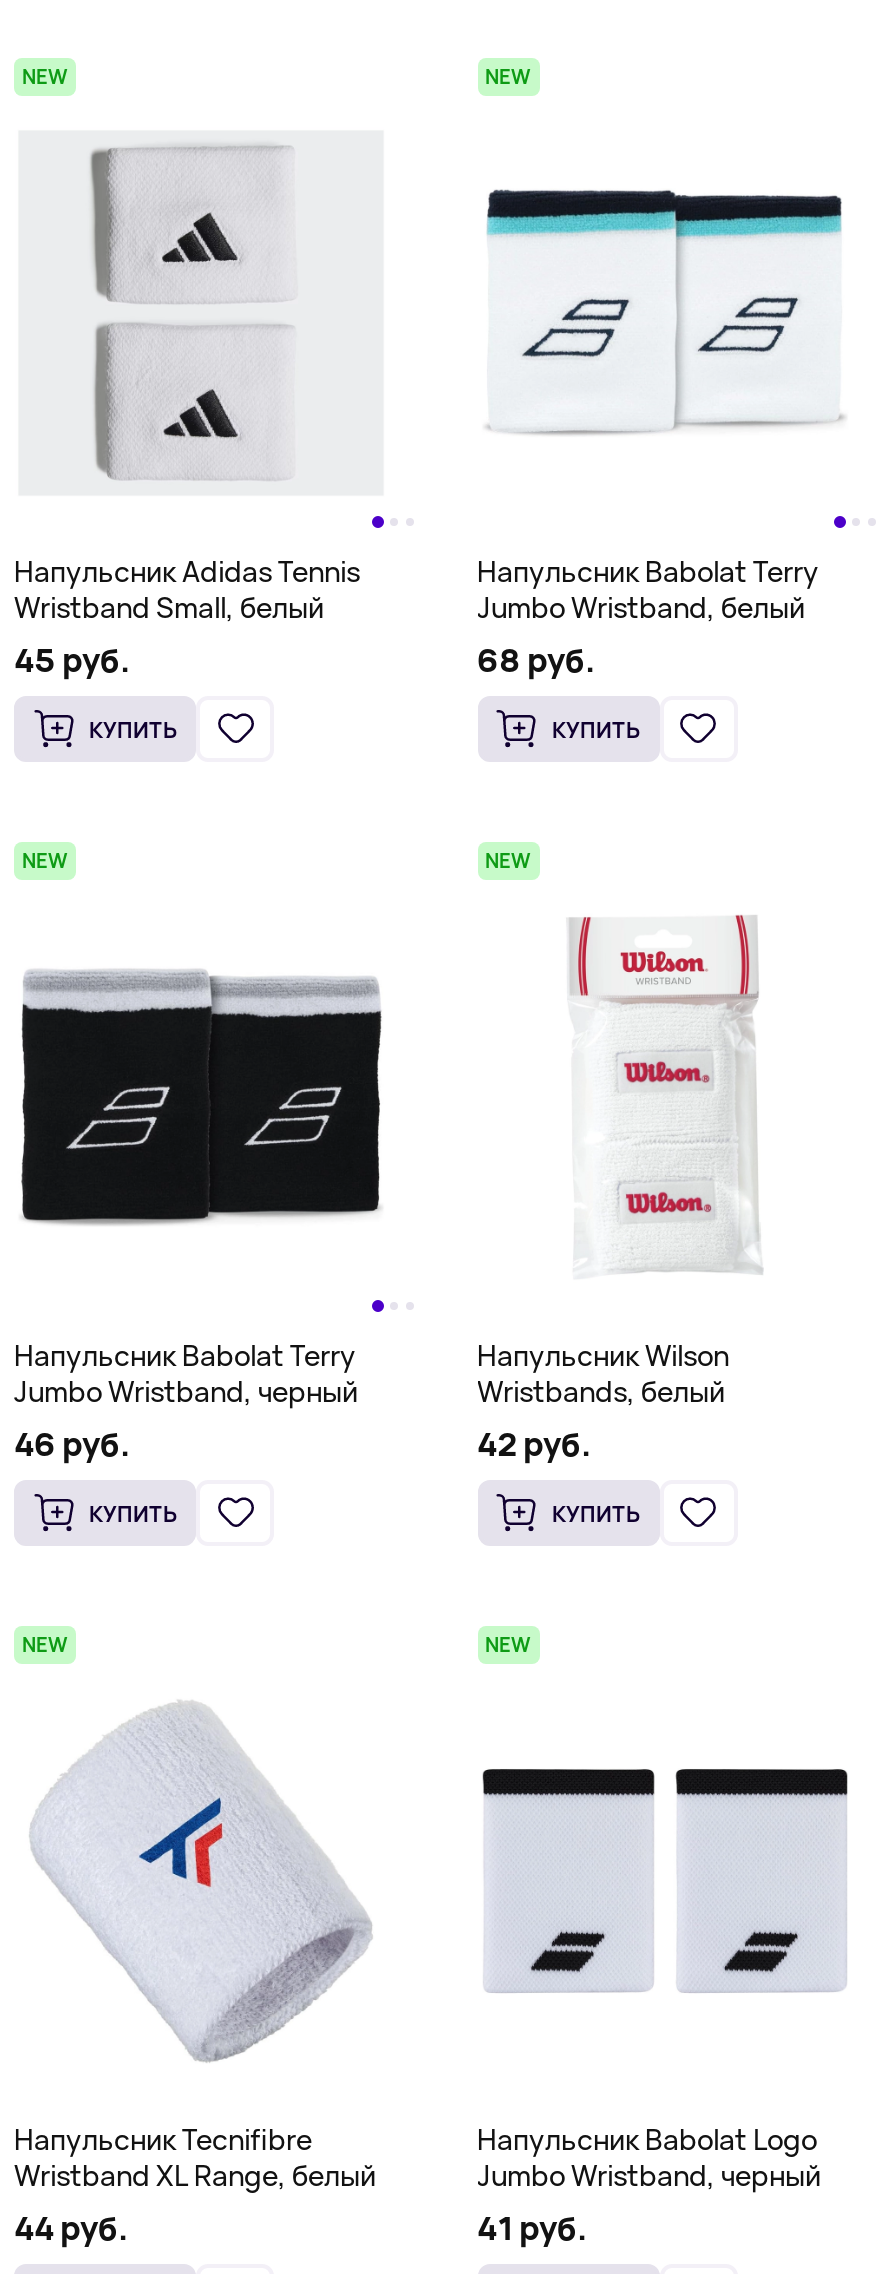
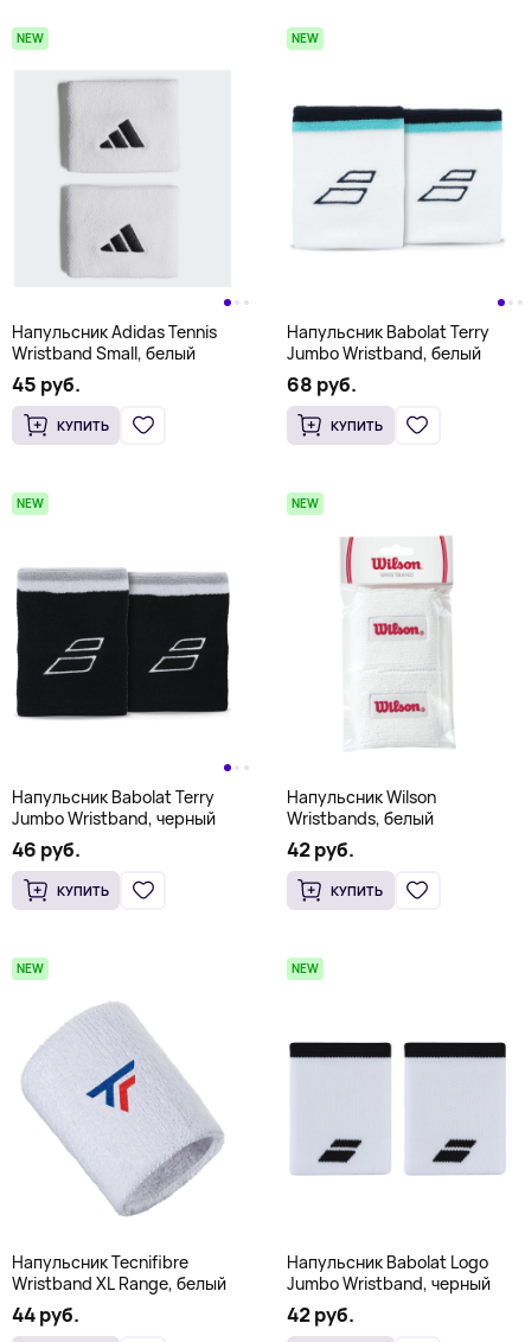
[477,2206,587,2250] 41 руб. -> [286,1301,354,1328] 42 руб.

